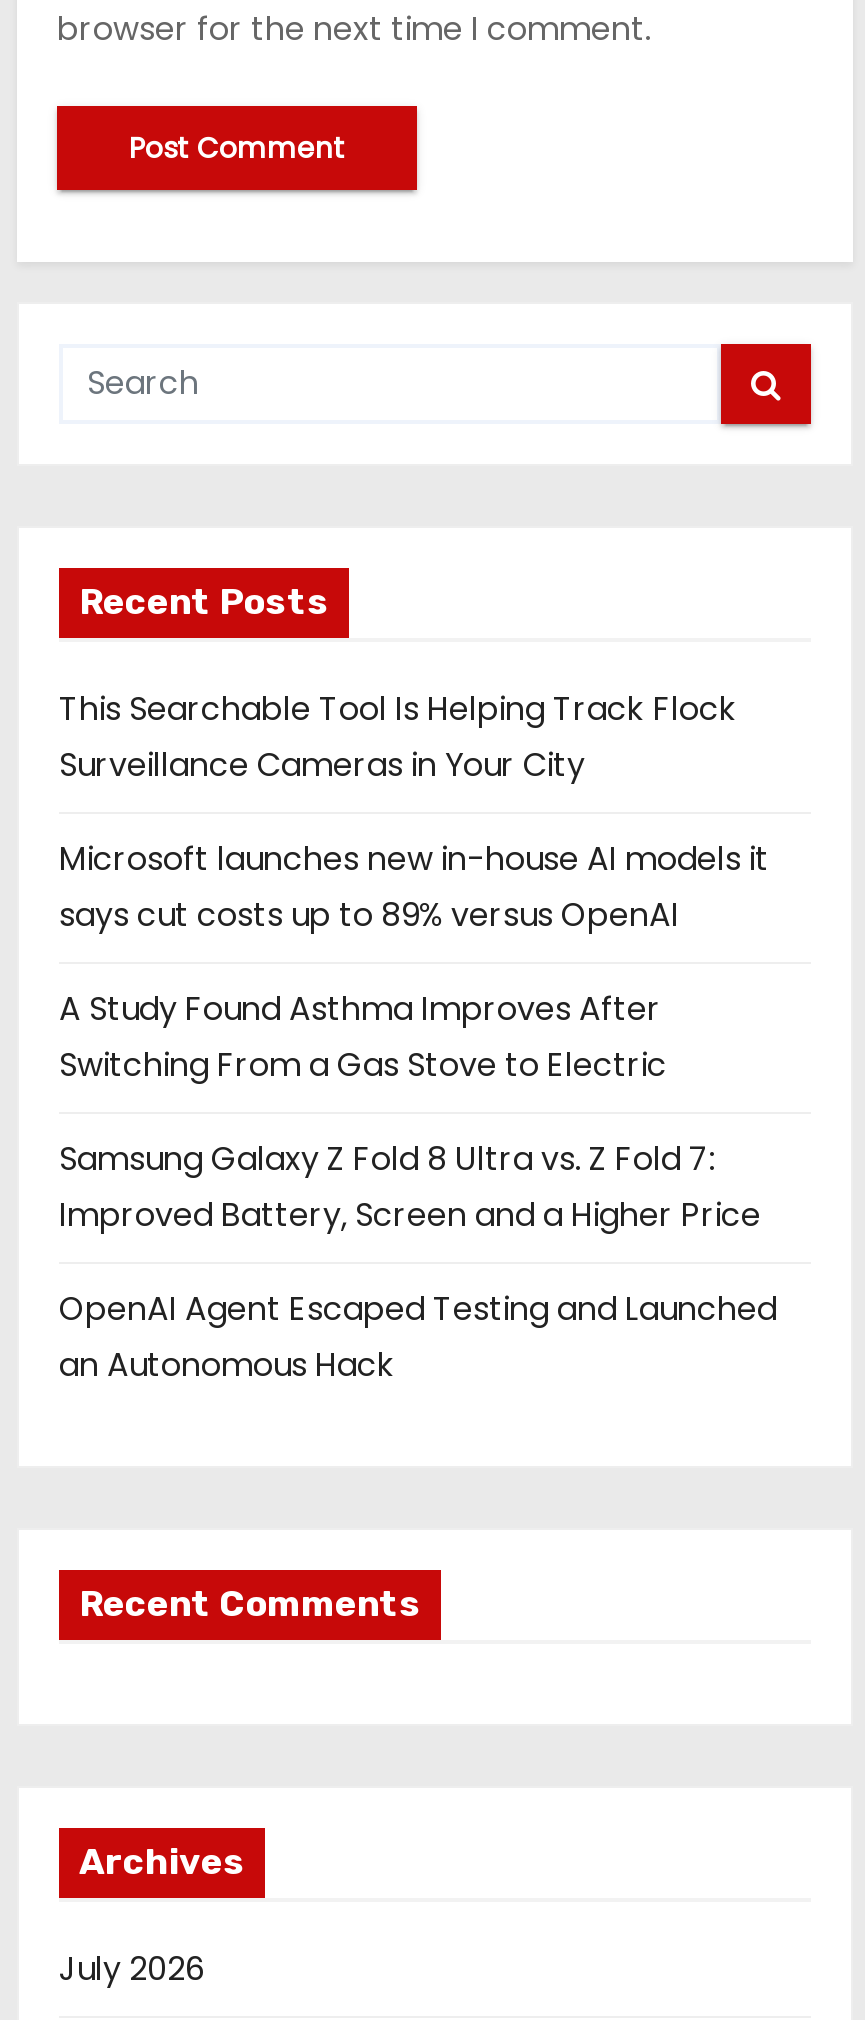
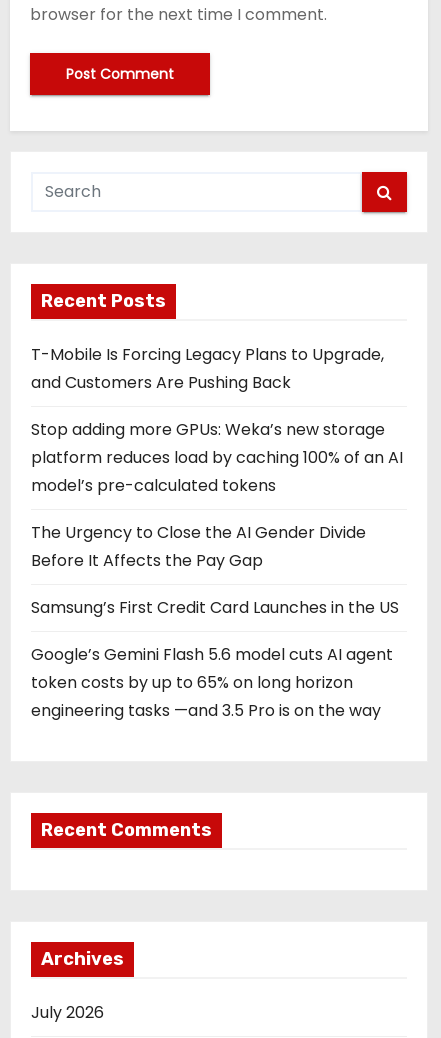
[59,686,737,788] This Searchable Tool Is Helping Track Flock | Surveillance Cameras in Your City -> [31,343,384,394] T-Mobile Is Forcing Legacy Plans to Upgrade, | and Customers Are Pushing Back
[59,836,769,938] Microsoft launches new in-house AI models it | says cut costs up to 89% versus OpenAI -> [31,418,403,497] Stop adding more GPUs: Weka’s new storage | platform reduces load by caching 100% of an AI | model’s pre-calculated tokens
[59,986,667,1088] A Study Found Asthma Improves After | Switching From a Gas Stove to Electric -> [31,521,366,572] The Urgency to Close the AI Gender Divide | Before It Affects the Pay Gap
[59,1136,761,1238] Samsung Galaxy Z Fold 8 Ultra vs. Z Fold 7: | Improved Battery, Screen and a Higher Price -> [31,596,399,619] Samsung’s First Credit Card Launches in the US
[59,1286,777,1388] OpenAI Agent Escaped Testing and Launched | an Autonomous Hack -> [31,643,393,722] Google’s Gemini Flash 5.6 model cuts AI agent | token costs by up to 65% on long horizon | engineering tasks —and 3.5 Pro is on the way

